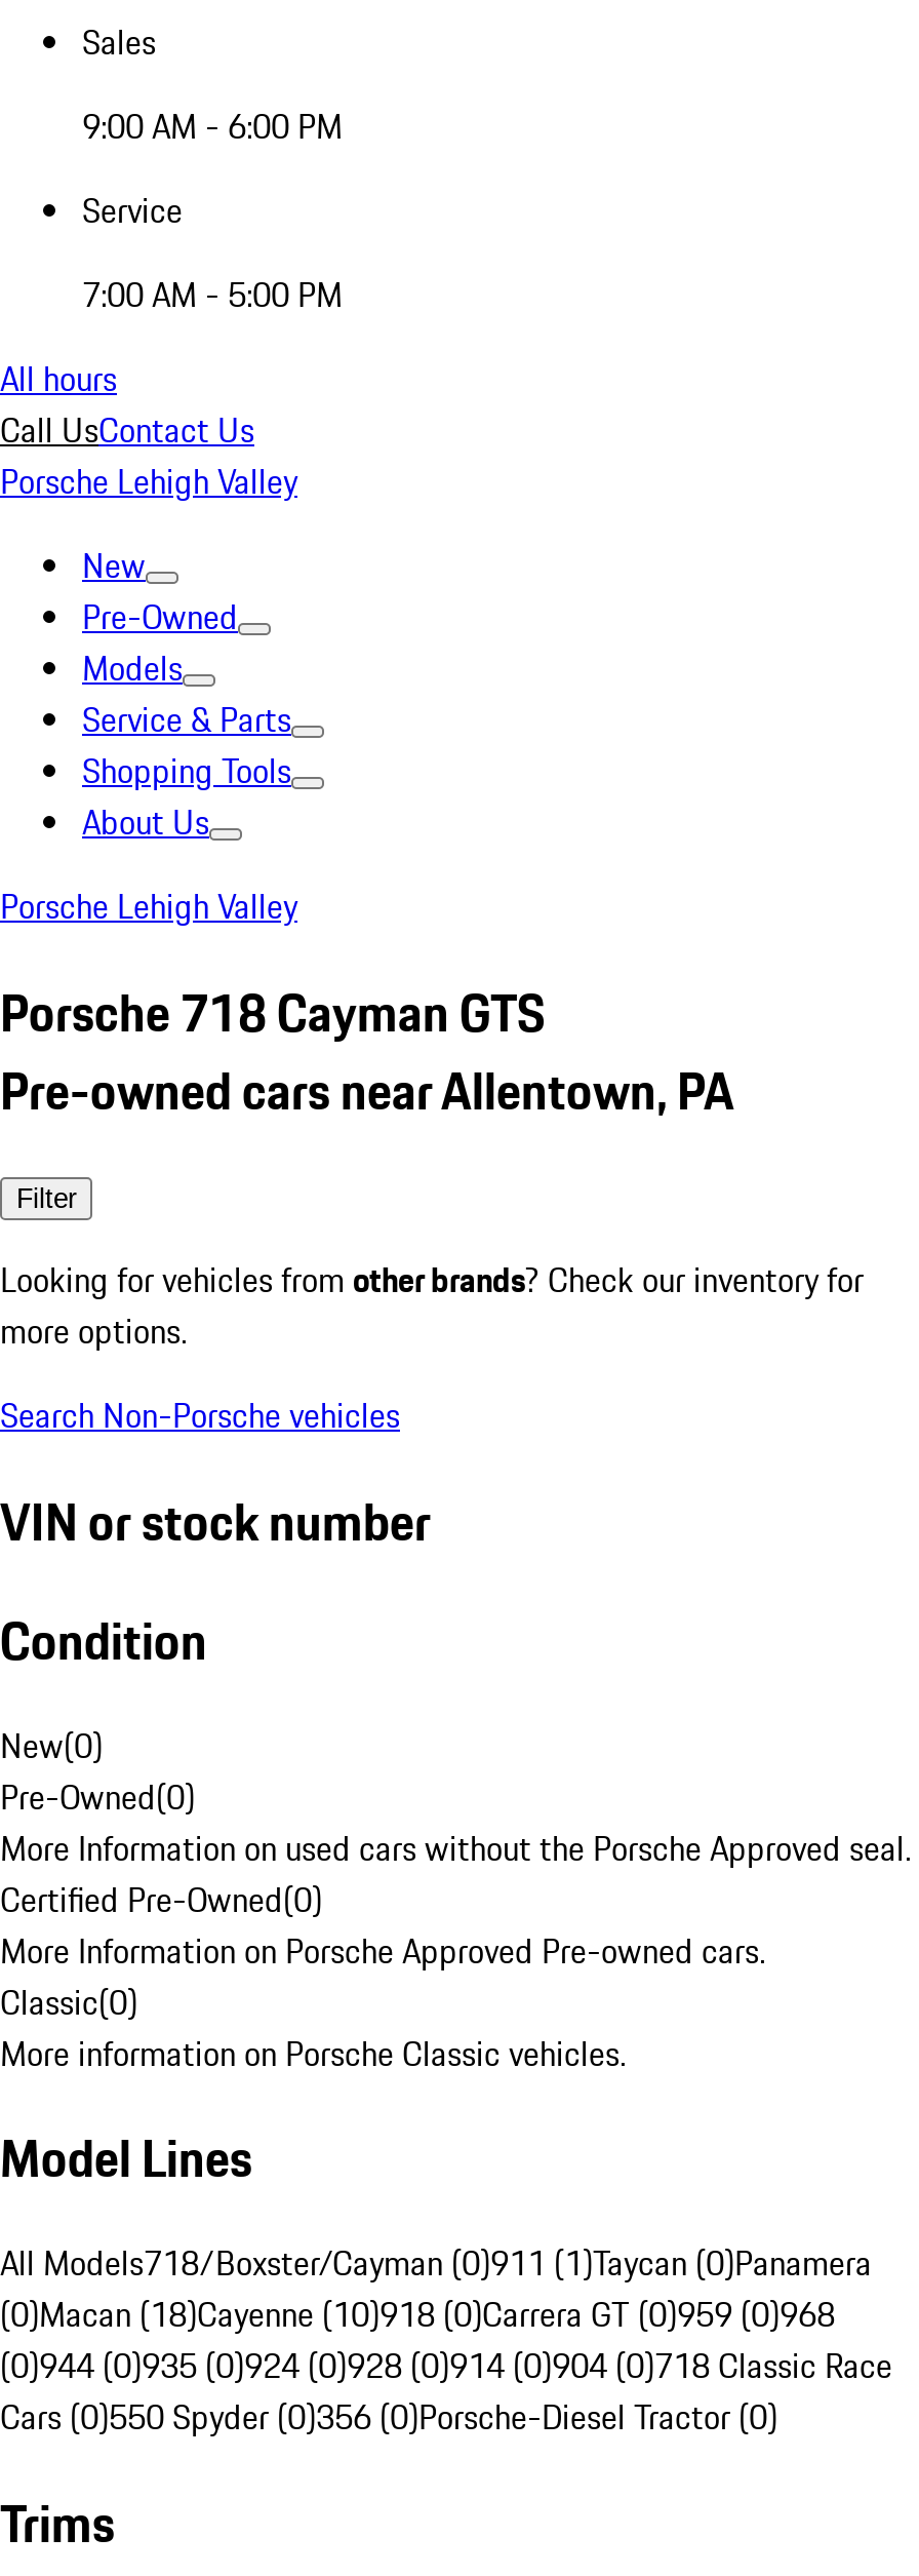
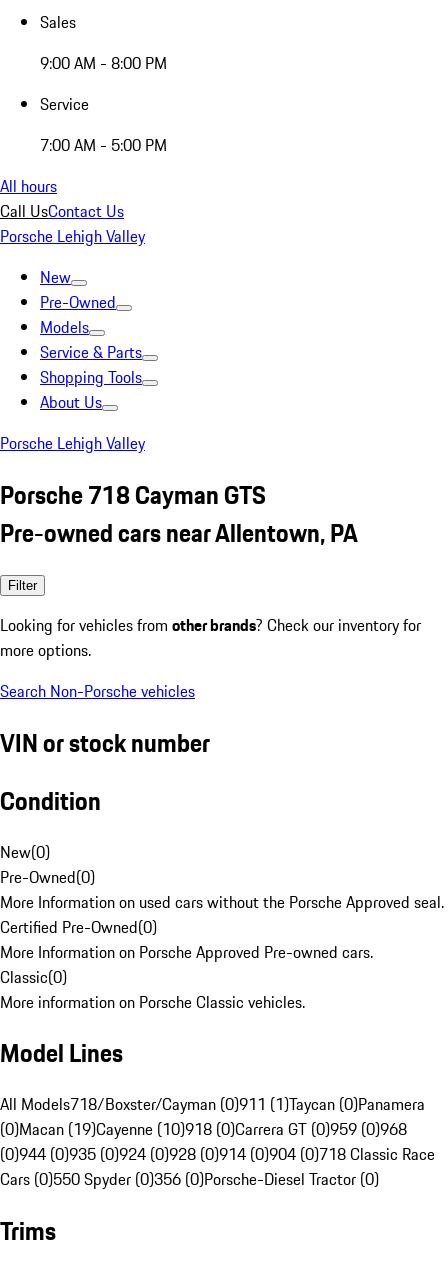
[82,102,343,151] 9:00 AM - 6:00 PM -> [40,51,167,75] 9:00 AM - 8:00 PM
[0,2290,835,2340] (0)Macan (18)Cayenne (10)918 (0)Carrera GT (0)959 (0)968 -> [0,1117,407,1141] (0)Macan (19)Cayenne (10)918 (0)Carrera GT (0)959 (0)968

